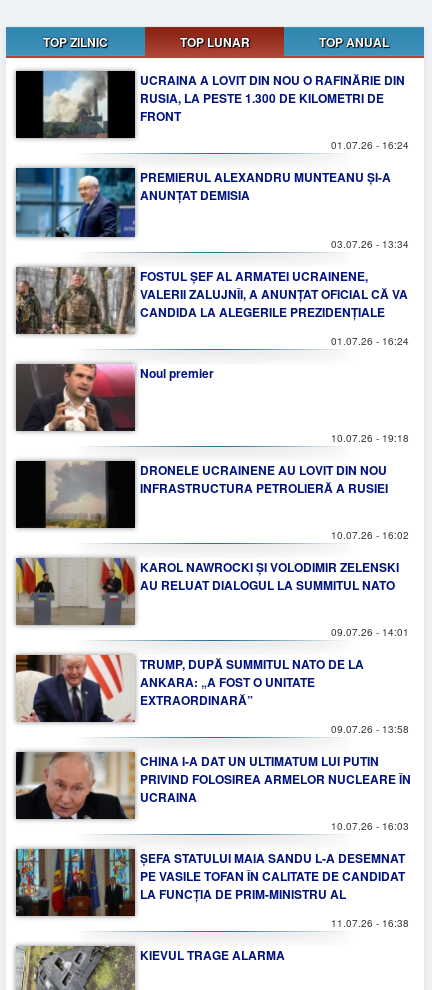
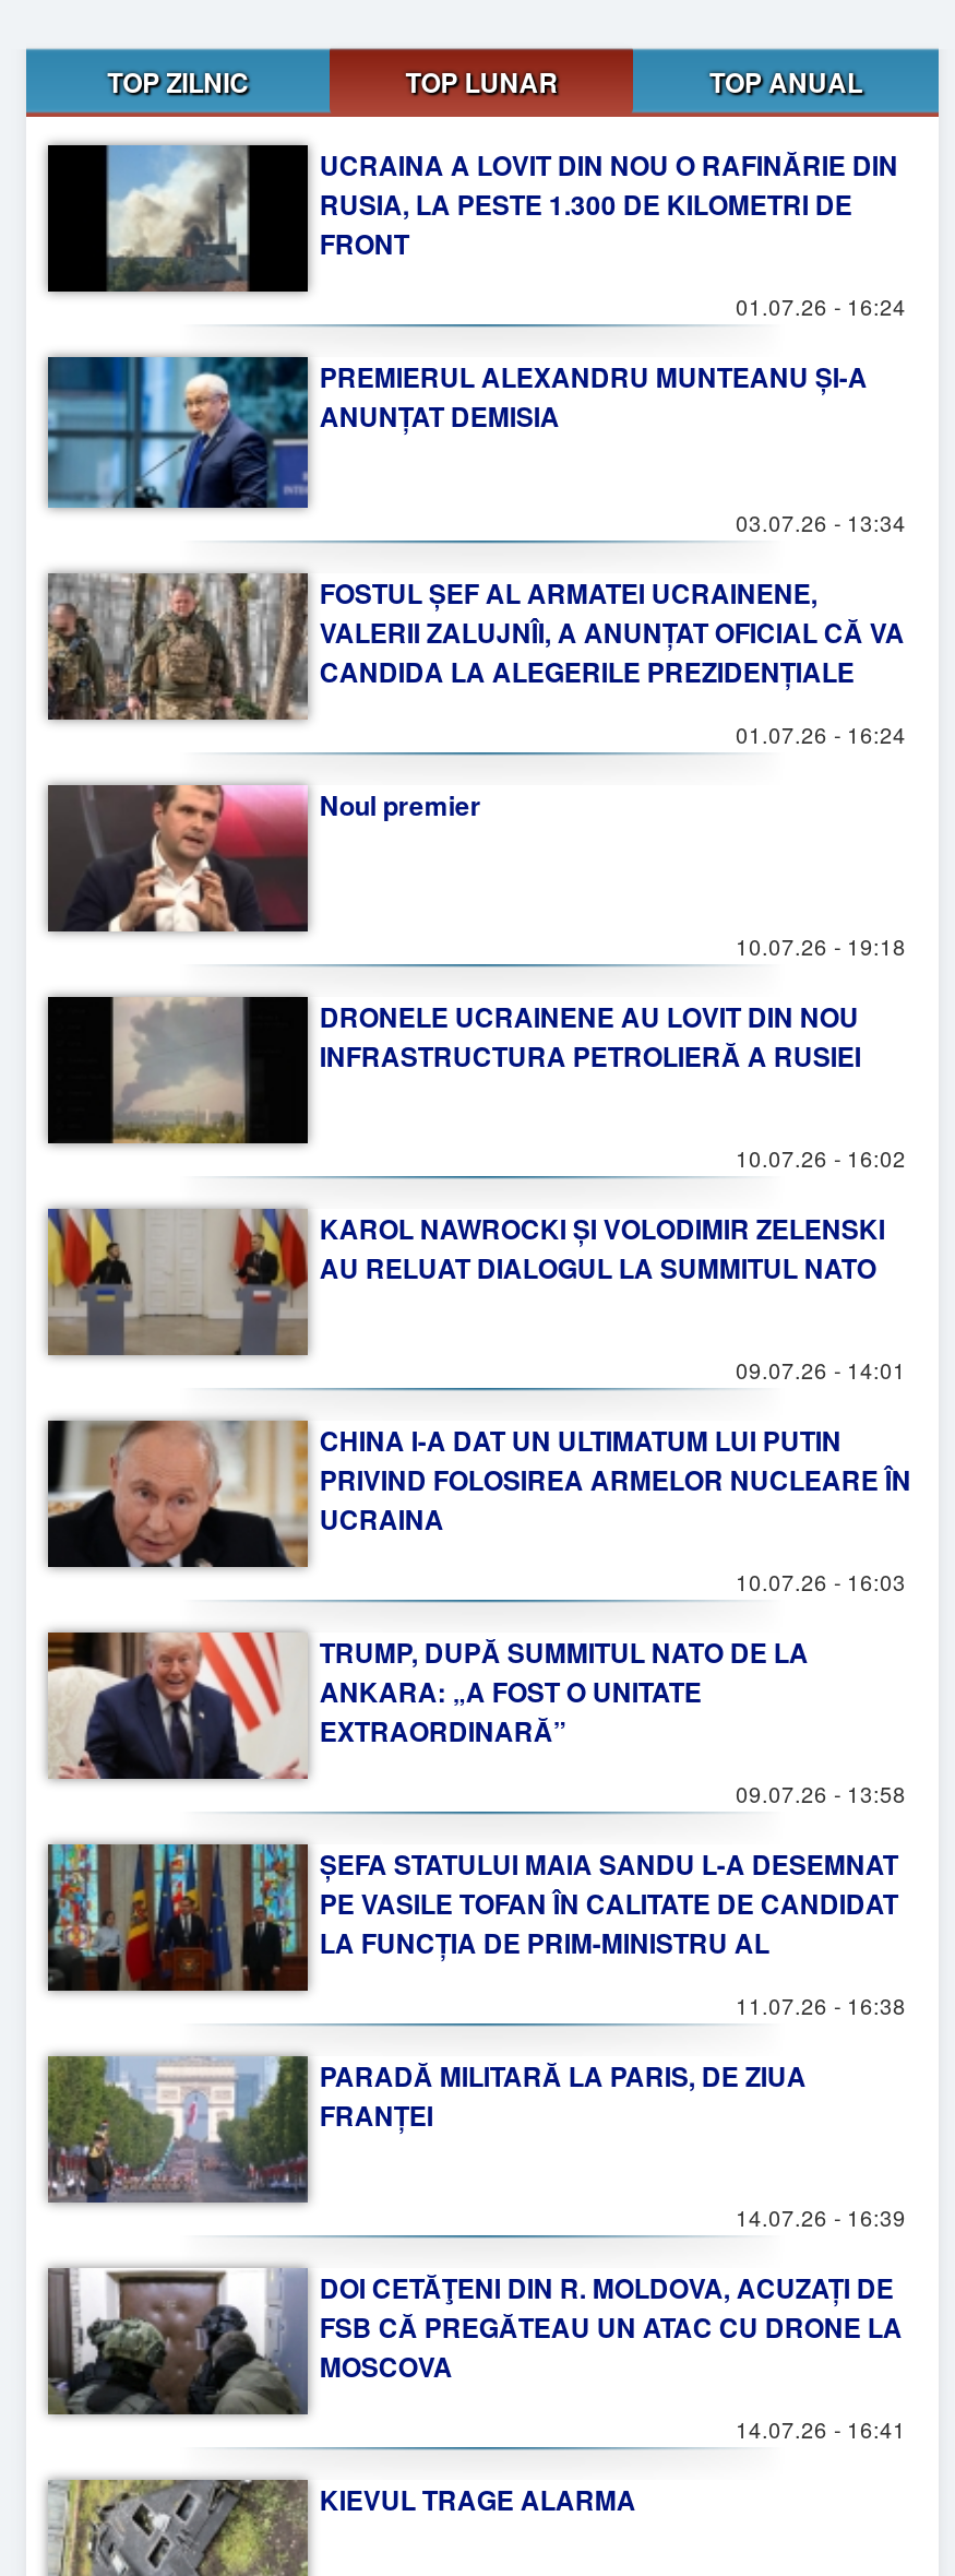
moved [16,752,411,833] -> [46,1420,911,1597]: [image] | CHINA I-A DAT UN ULTIMATUM LUI PUTIN | PRIVIND FOLOSIREA ARMELOR NUCLEARE ÎN | UCRAINA | 10.07.26 - 16:03
none -> [46,2056,906,2445] [image] | PARADĂ MILITARĂ LA PARIS, DE ZIUA | FRANȚEI | 14.07.26 - 16:39 | DOI CETĂŢENI DIN R. MOLDOVA, ACUZAȚI DE | FSB CĂ PREGĂTEAU UN ATAC CU DRONE LA | MOSCOVA | 14.07.26 - 16:41
none -> [48,2268,308,2414] [image]

